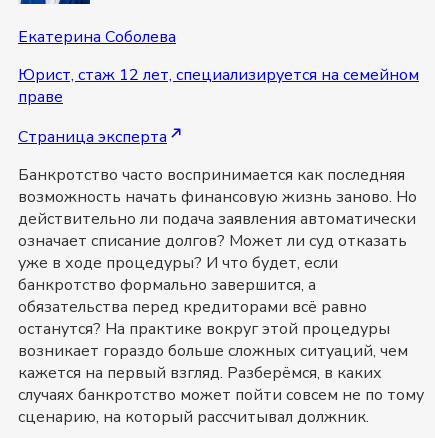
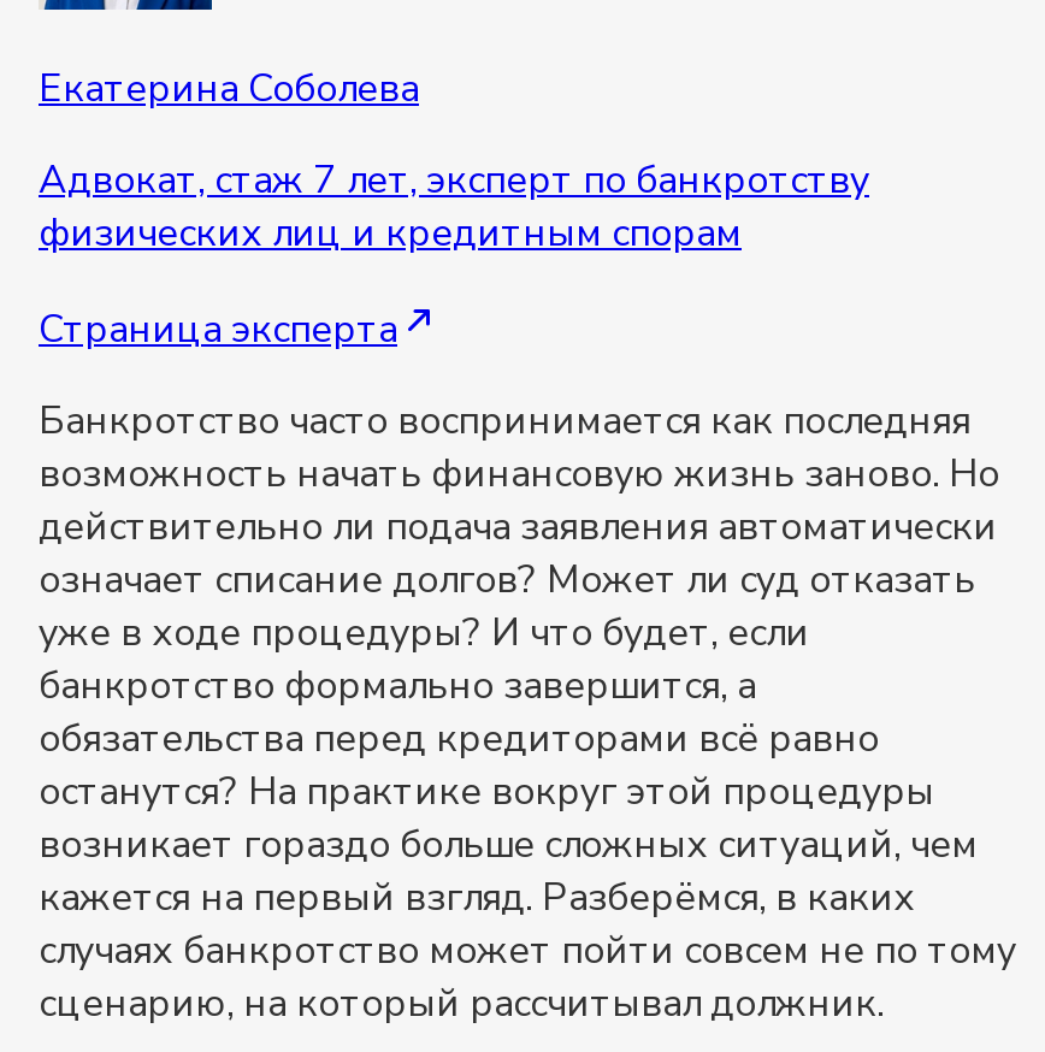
[18,64,419,108] Юрист, стаж 12 лет, специализируется на семейном | праве -> [39,154,869,260] Адвокат, стаж 7 лет, эксперт по банкротству | физических лиц и кредитным спорам

